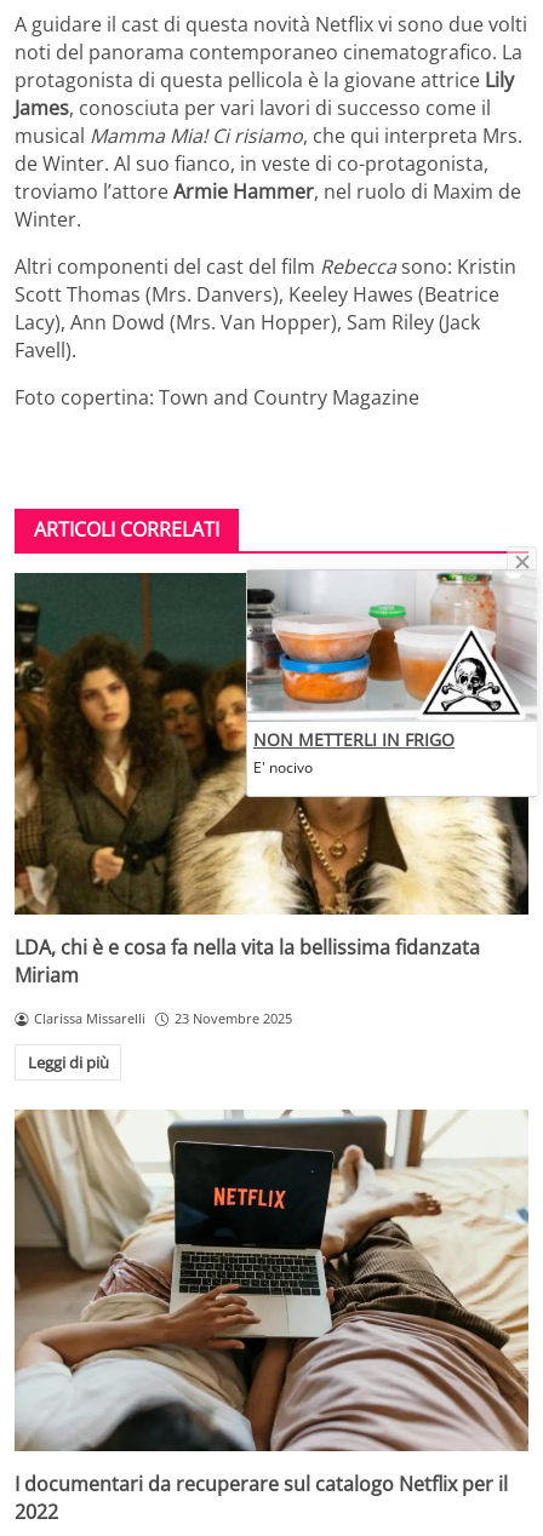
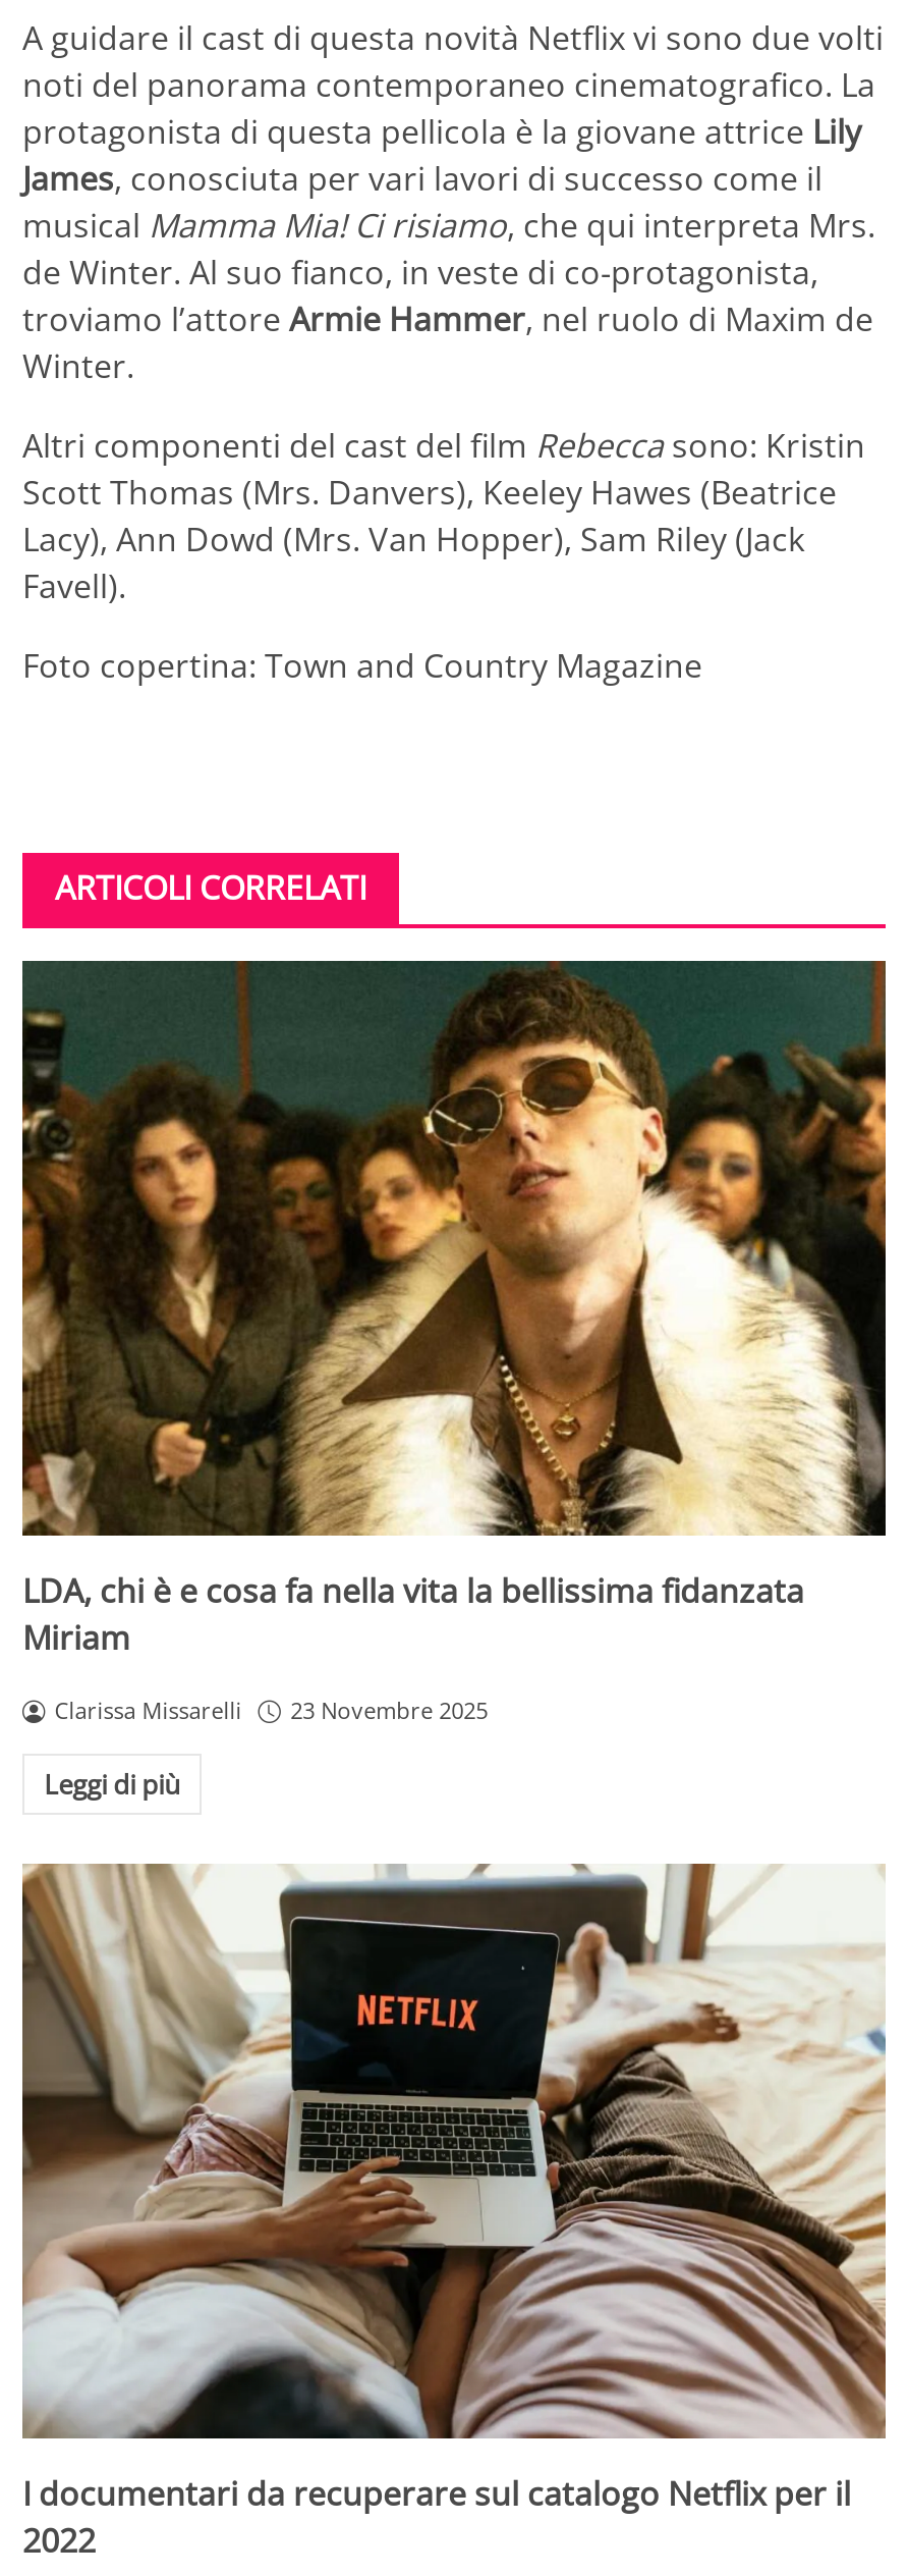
[245,555,537,798] [image] -> [411,924,898,1338] [image]
[253,728,455,778] NON METTERLI IN FRIGO | E' nocivo -> none

